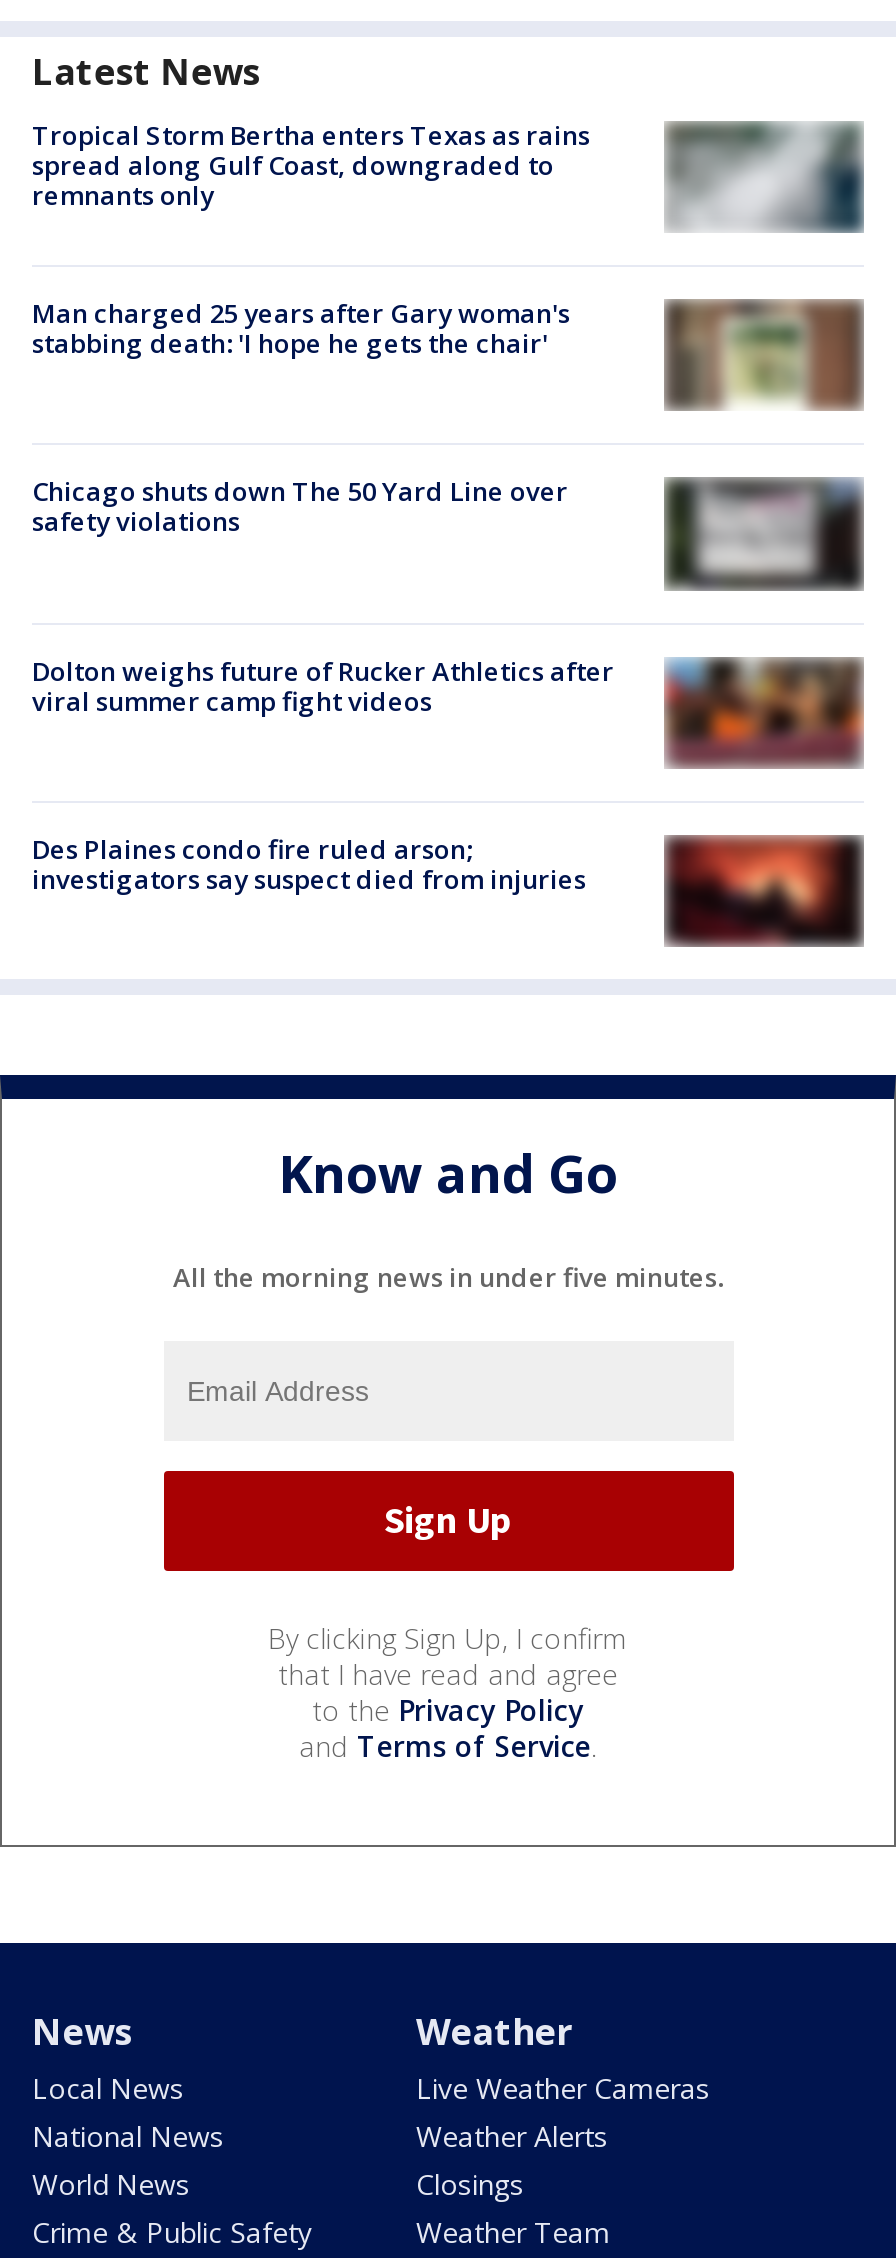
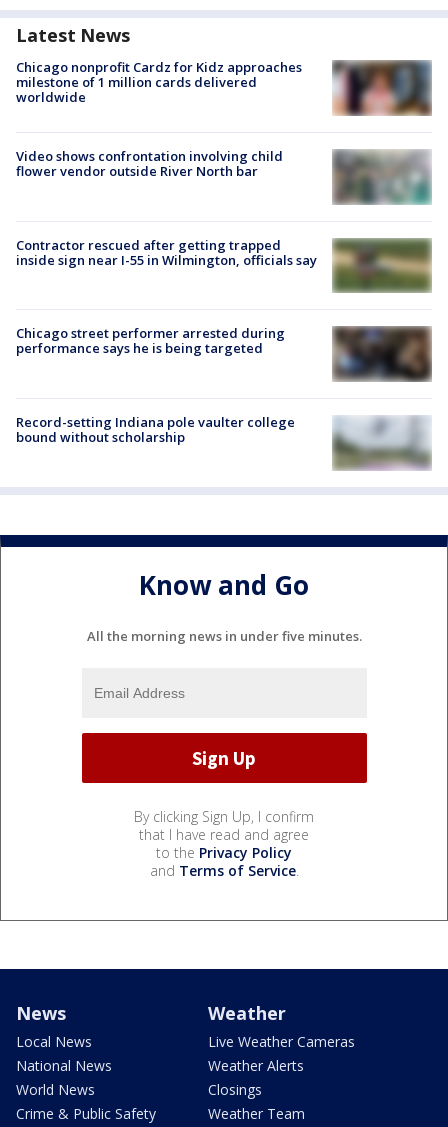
[32,117,862,233] [image] | Tropical Storm Bertha enters Texas as rains | spread along Gulf Coast, downgraded to | remnants only -> [16,58,432,116] [image] | Chicago nonprofit Cardz for Kidz approaches | milestone of 1 million cards delivered | worldwide
[32,295,570,361] Man charged 25 years after Gary woman's | stabbing death: 'I hope he gets the chair' -> [16,147,283,180] Video shows confrontation involving child | flower vendor outside River North bar
[668,299,864,409] [image] -> [335,150,432,205] [image]
[32,473,568,539] Chicago shuts down The 50 Yard Line over | safety violations -> [16,236,317,269] Contractor rescued after getting trapped | inside sign near I-55 in Wilmington, officials say
[664,477,864,589] [image] -> [332,240,432,292] [image]
[32,652,614,718] Dolton weighs future of Rucker Athletics after | viral summer camp fight videos -> [16,324,285,357] Chicago street performer arrested during | performance says he is being targeted
[666,657,864,769] [image] -> [333,326,432,380] [image]
[32,831,864,947] [image] | Des Plaines condo fire ruled arson; | investigators say suspect died from injuries -> [16,413,431,470] [image] | Record-setting Indiana pole vaulter college | bound without scholarship

